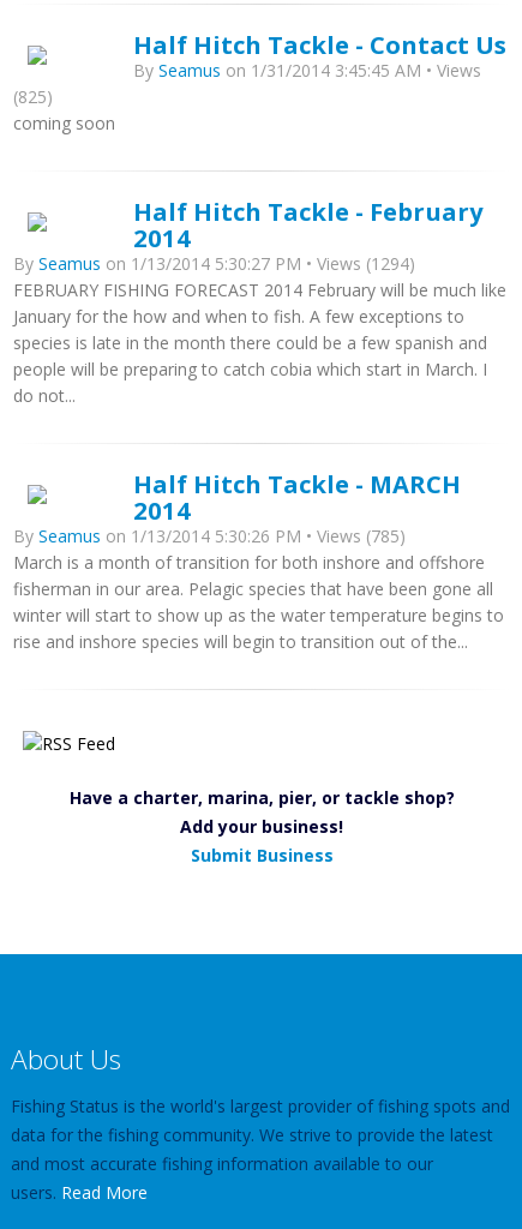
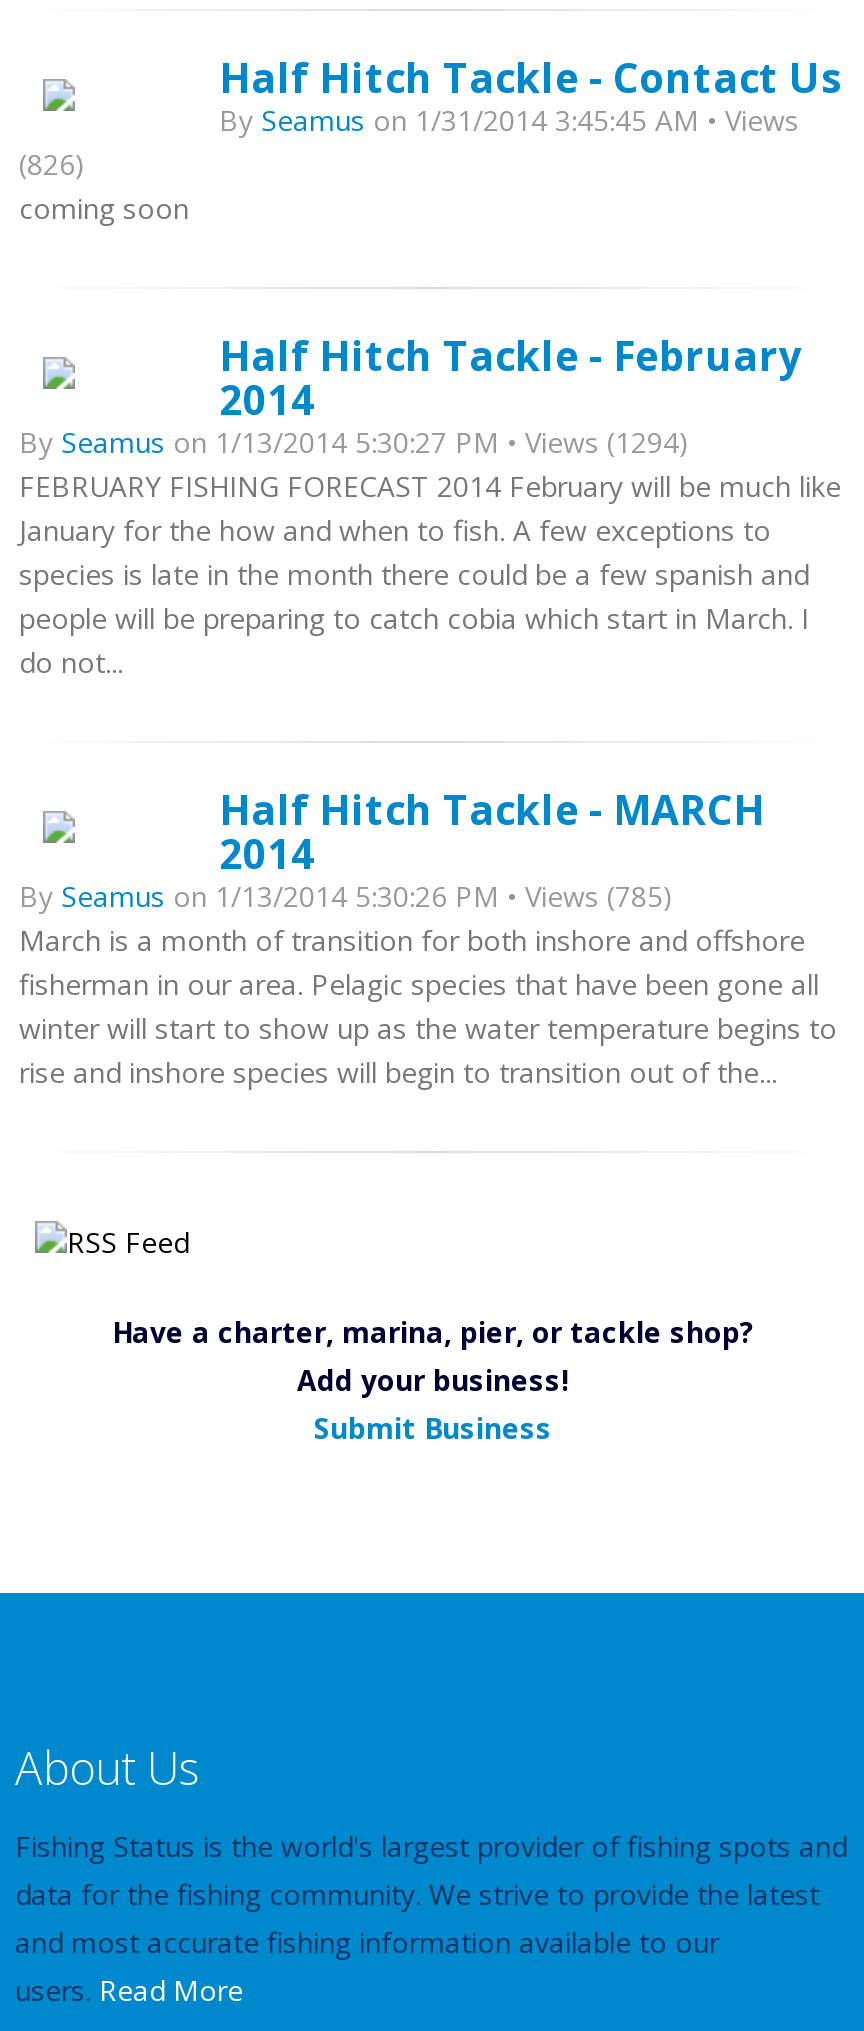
[13,85,53,108] (825) -> [19,145,85,183] (826)

